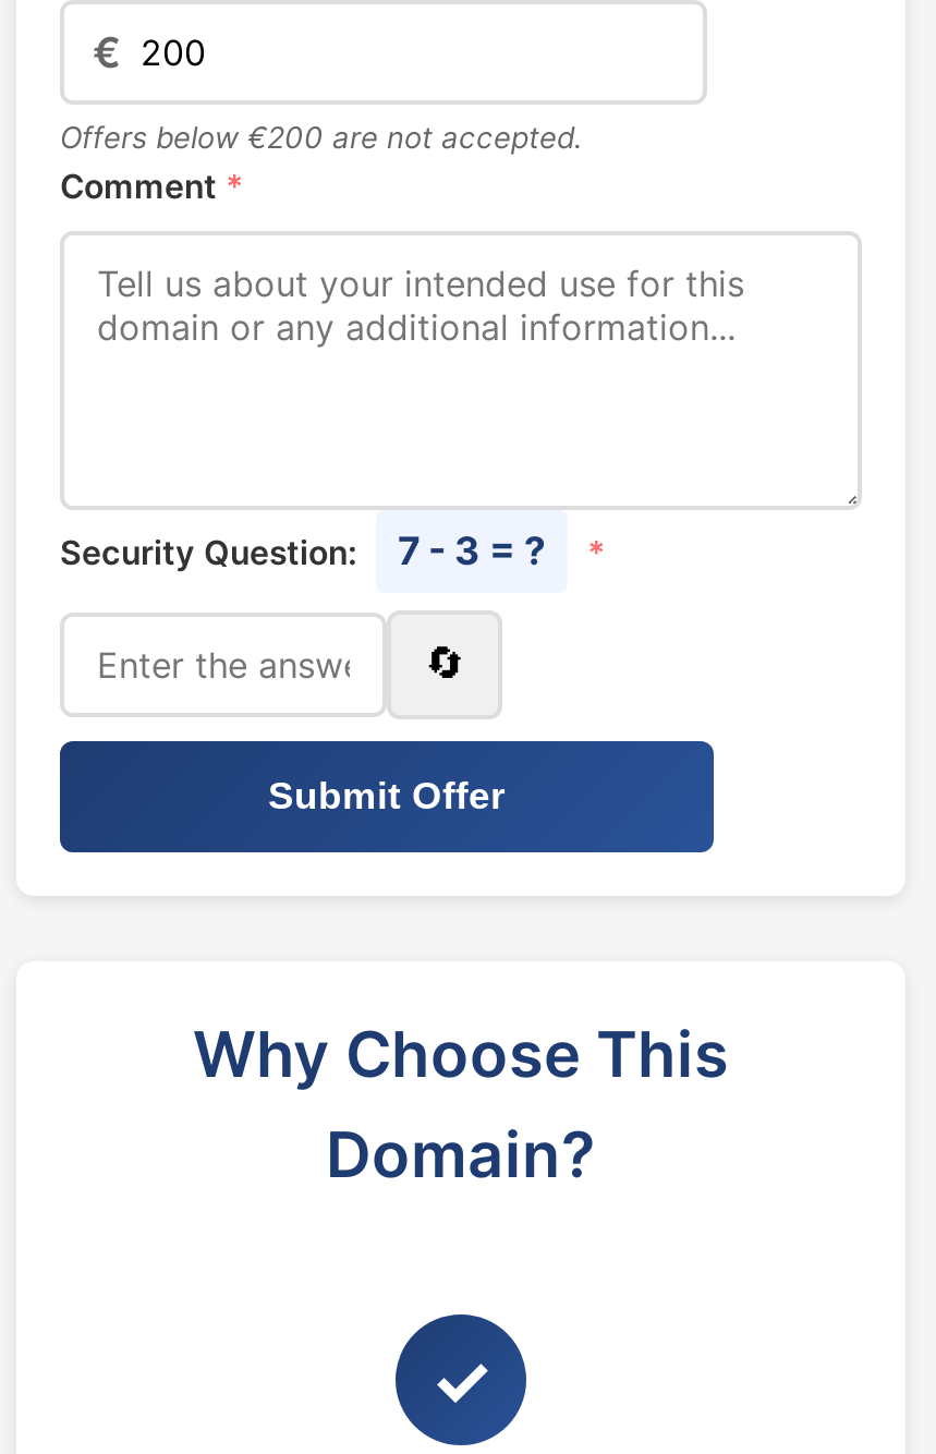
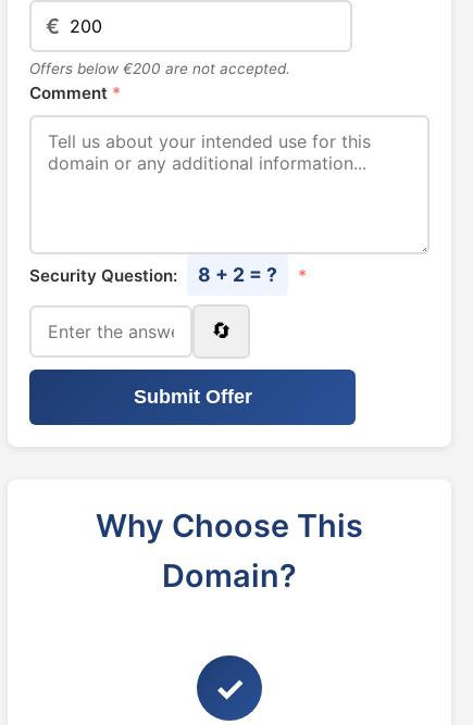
[398,528,546,573] 7 - 3 = ? -> [198,263,277,286] 8 + 2 = ?

